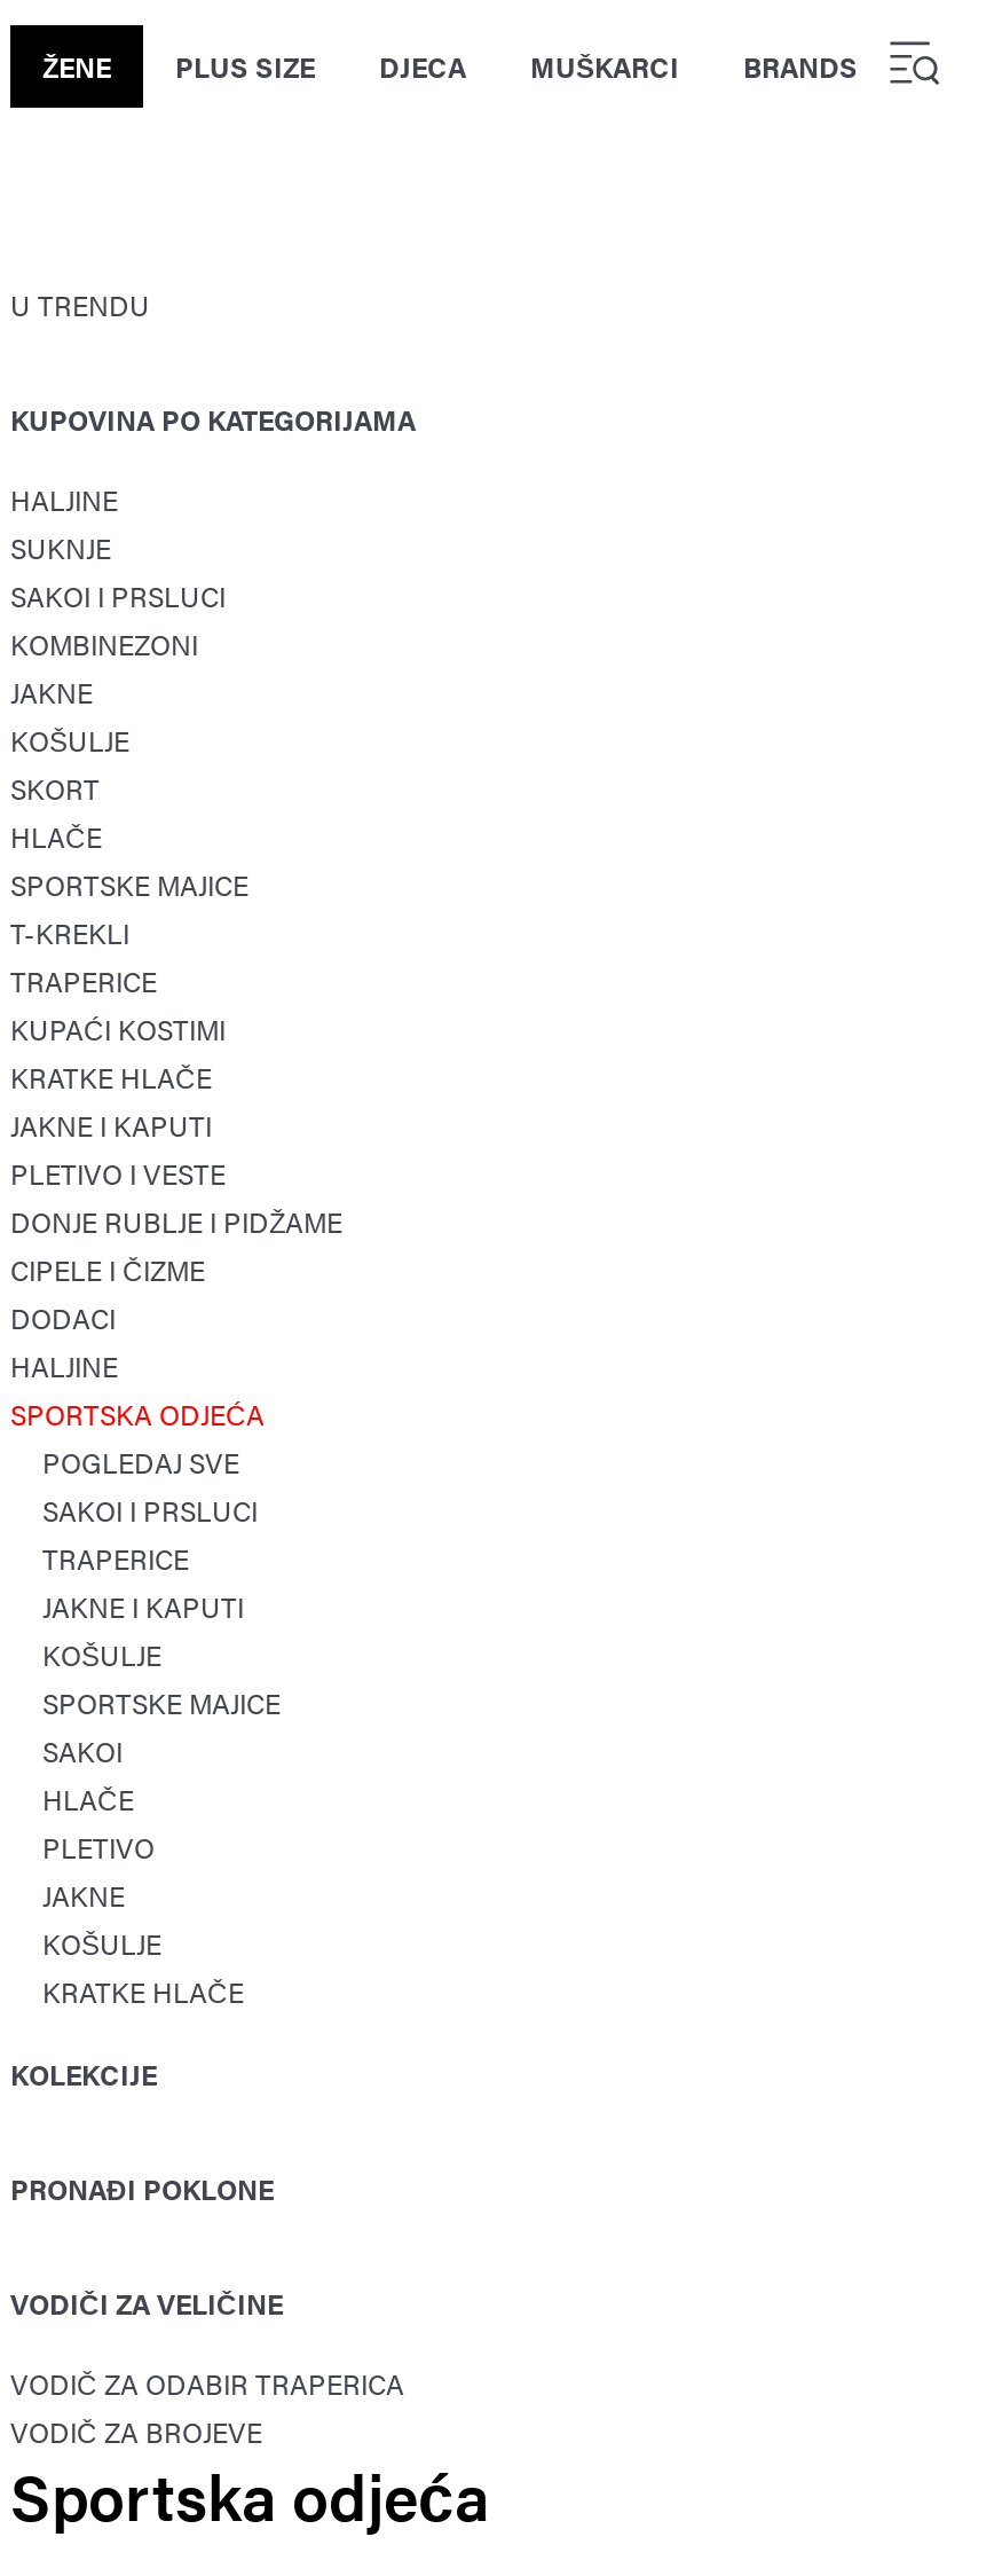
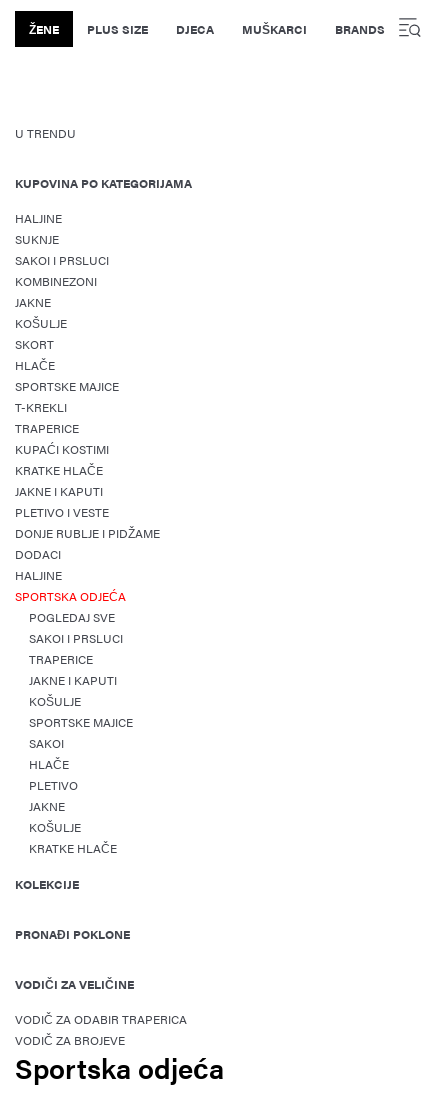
[10,1249,205,1290] CIPELE I ČIZME -> none

